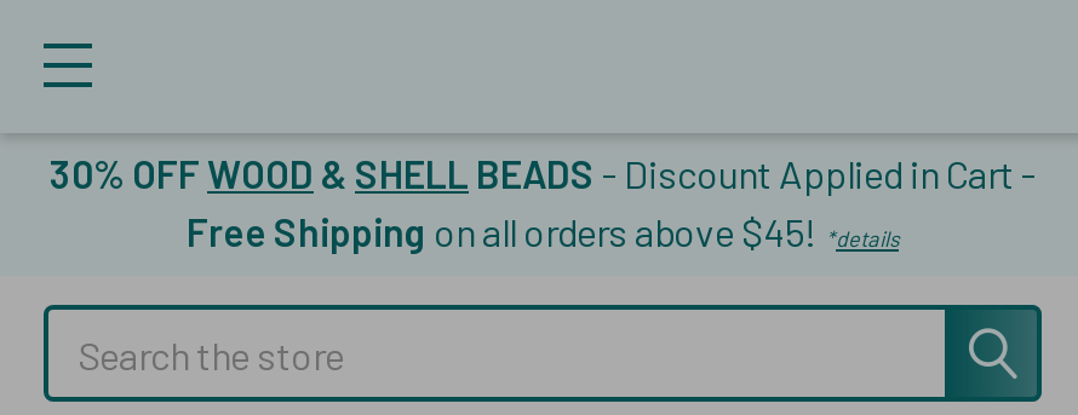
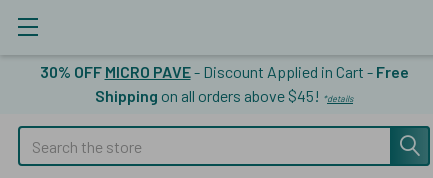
[50,150,1036,254] 30% OFF WOOD & SHELL BEADS - Discount Applied in Cart - | Free Shipping on all orders above $45! * details -> [39,62,408,105] 30% OFF MICRO PAVE - Discount Applied in Cart - Free | Shipping on all orders above $45! * details

